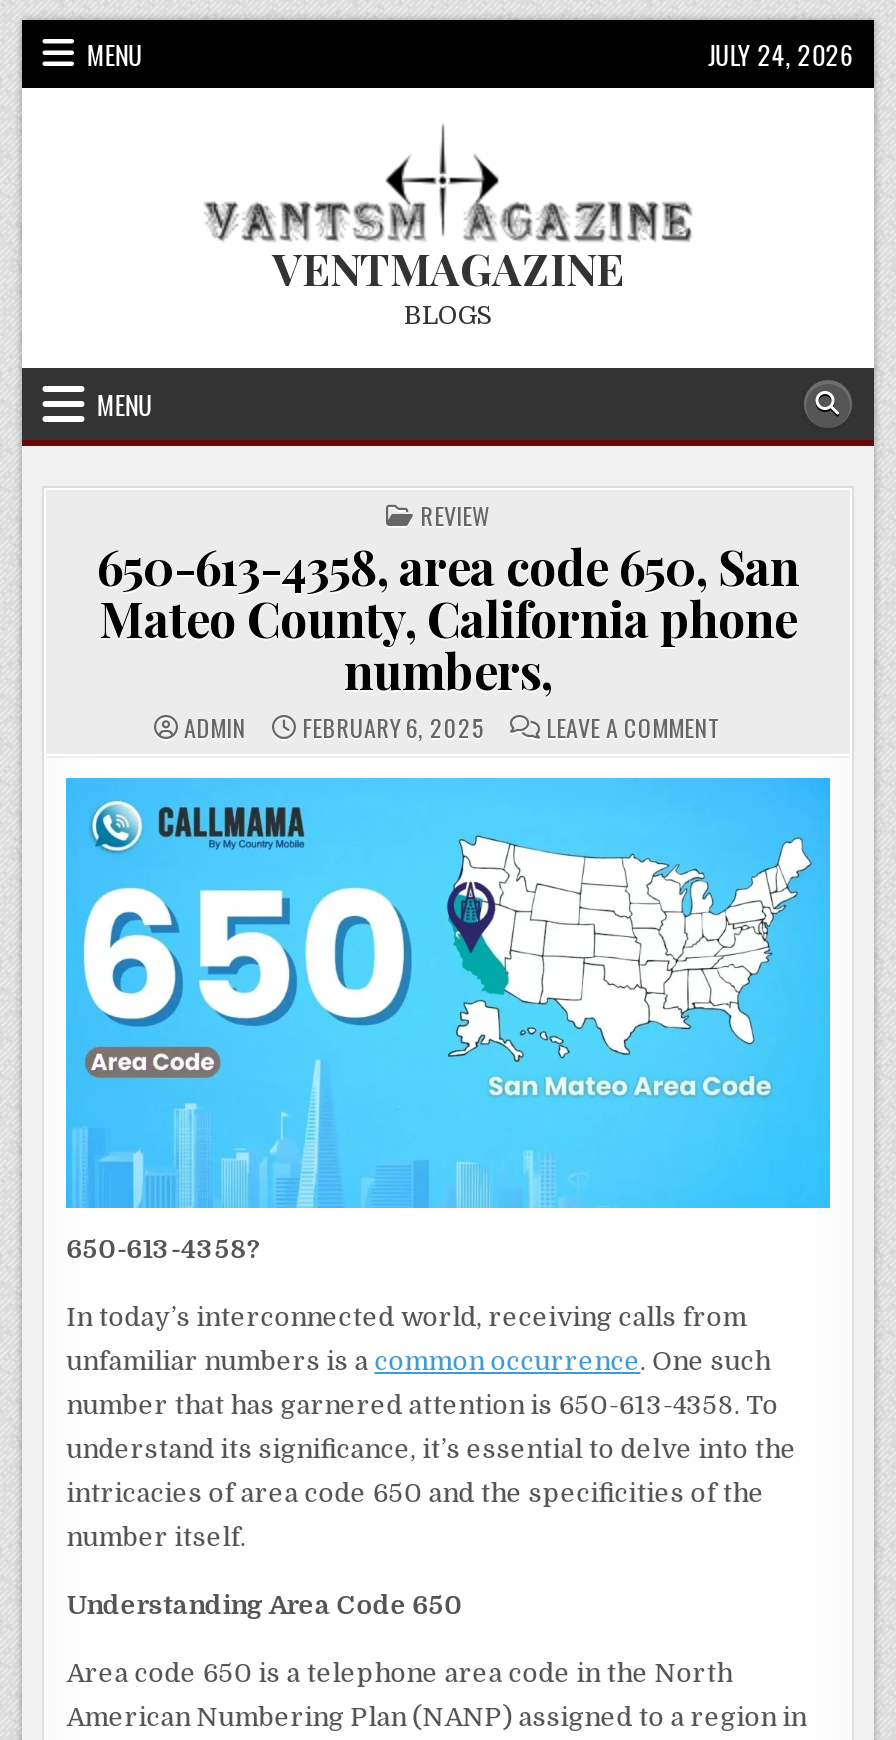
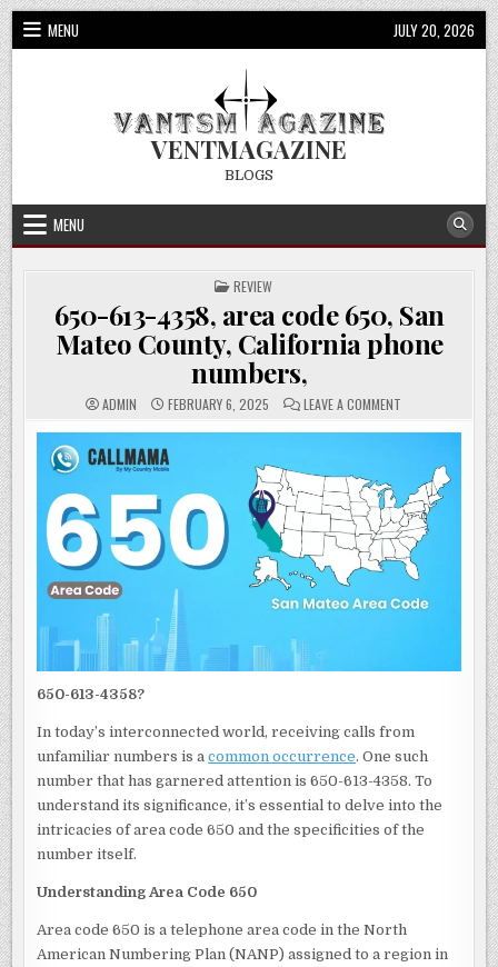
[708,34,854,74] JULY 24, 2026 -> [393,19,474,41] JULY 20, 2026

